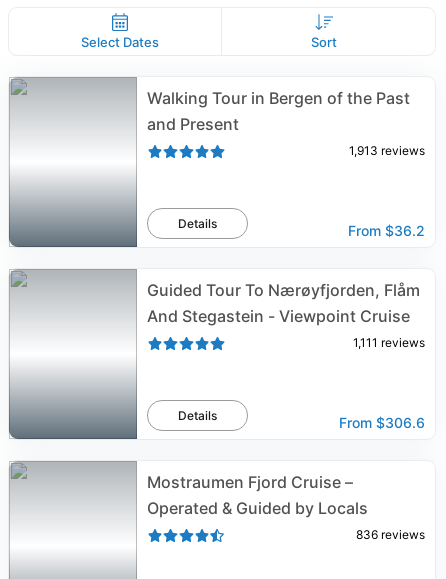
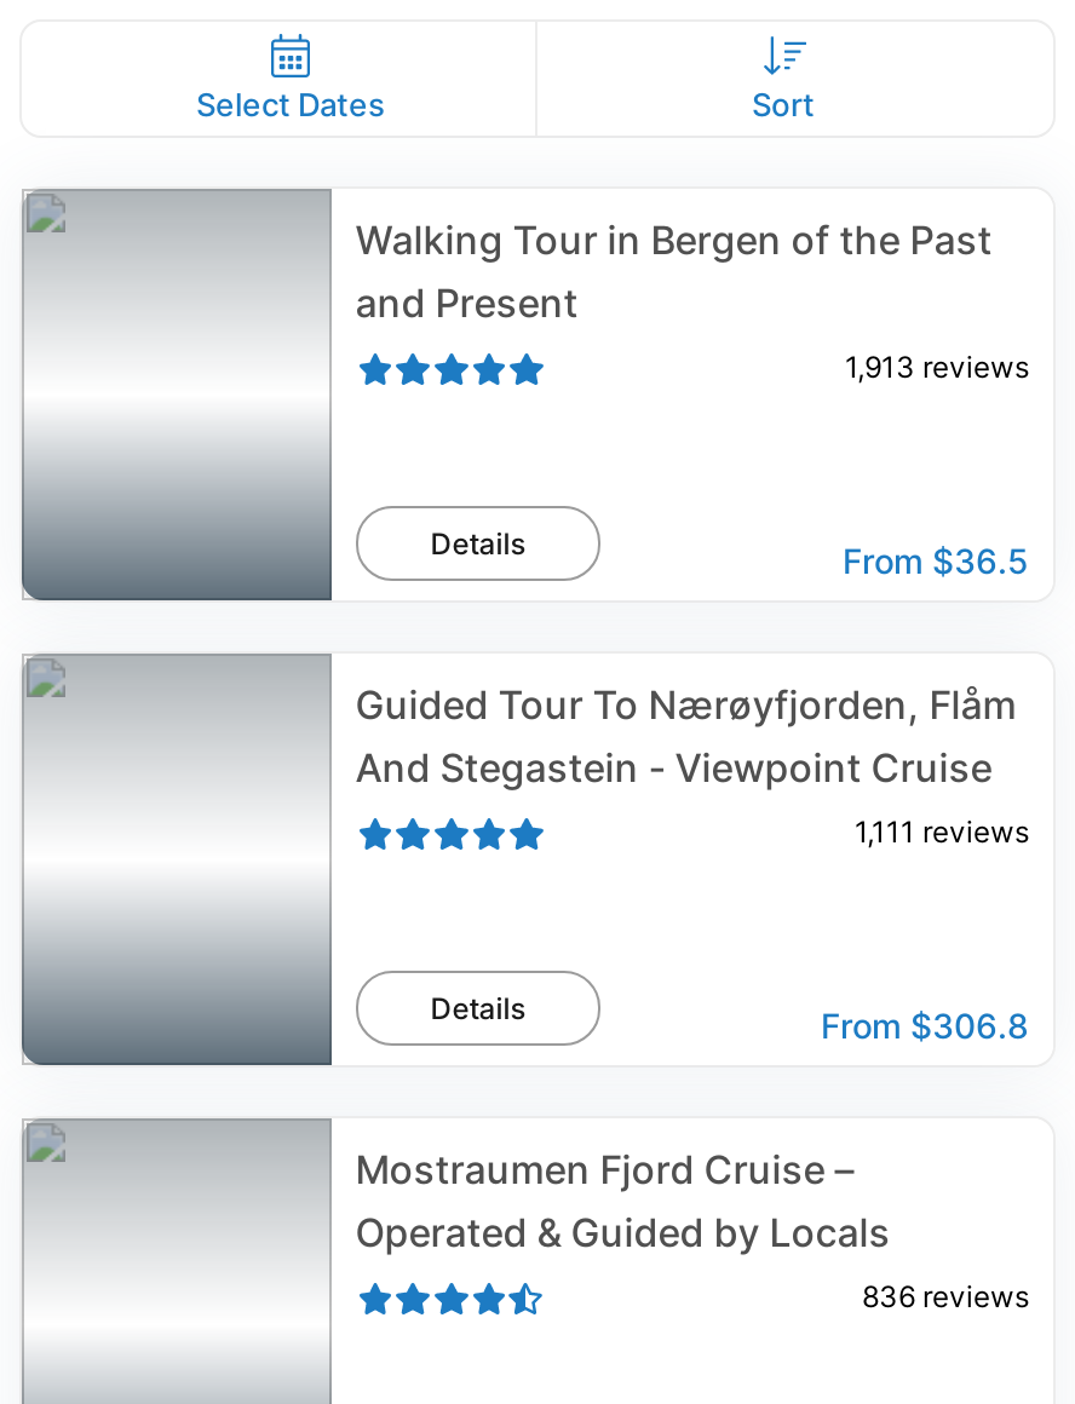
[348,222,425,239] From $36.2 -> [843,540,1029,581] From $36.5
[339,414,425,431] From $306.6 -> [821,1005,1029,1046] From $306.8

